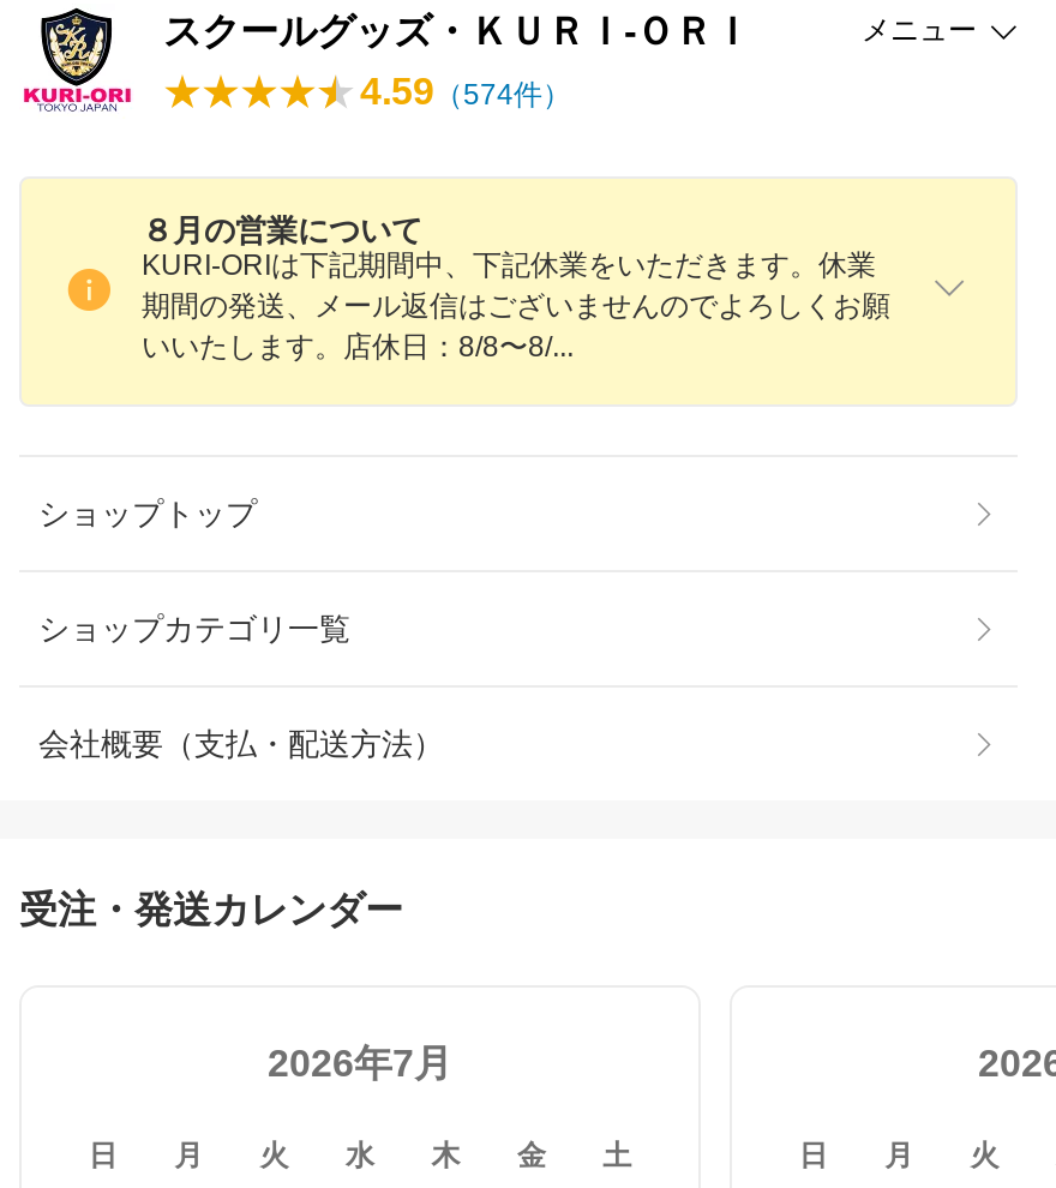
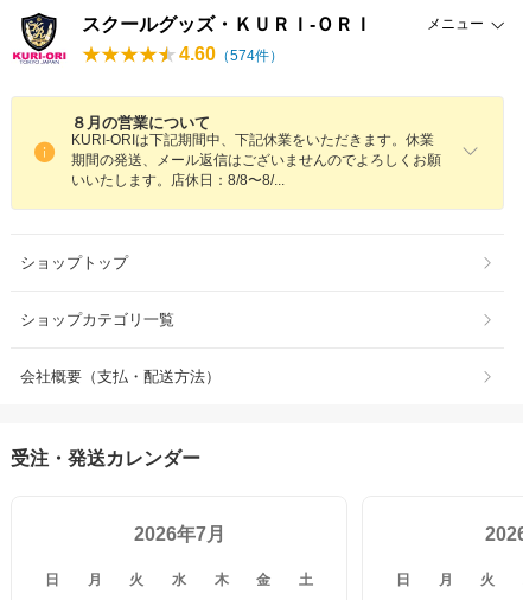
[360,71,571,112] 4.59（574件） -> [179,44,283,64] 4.60（574件）

